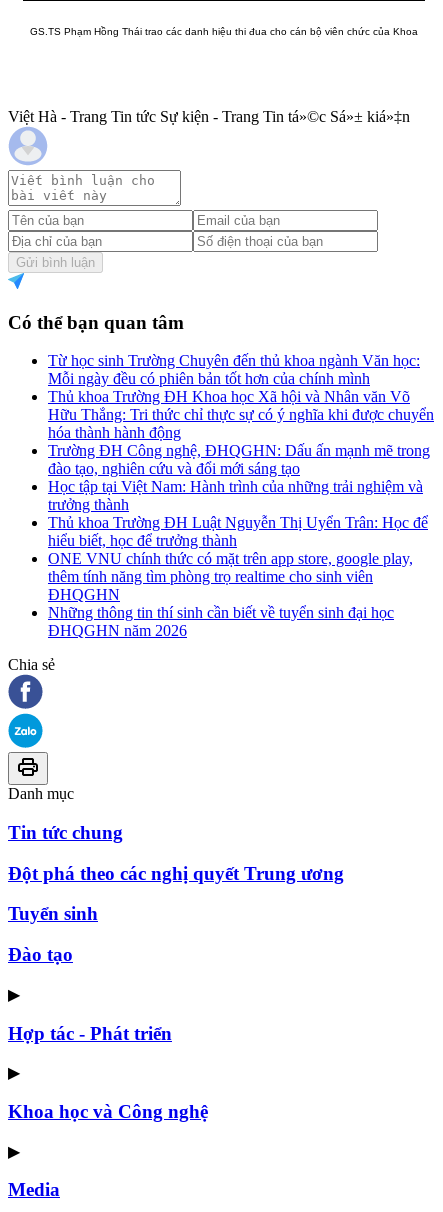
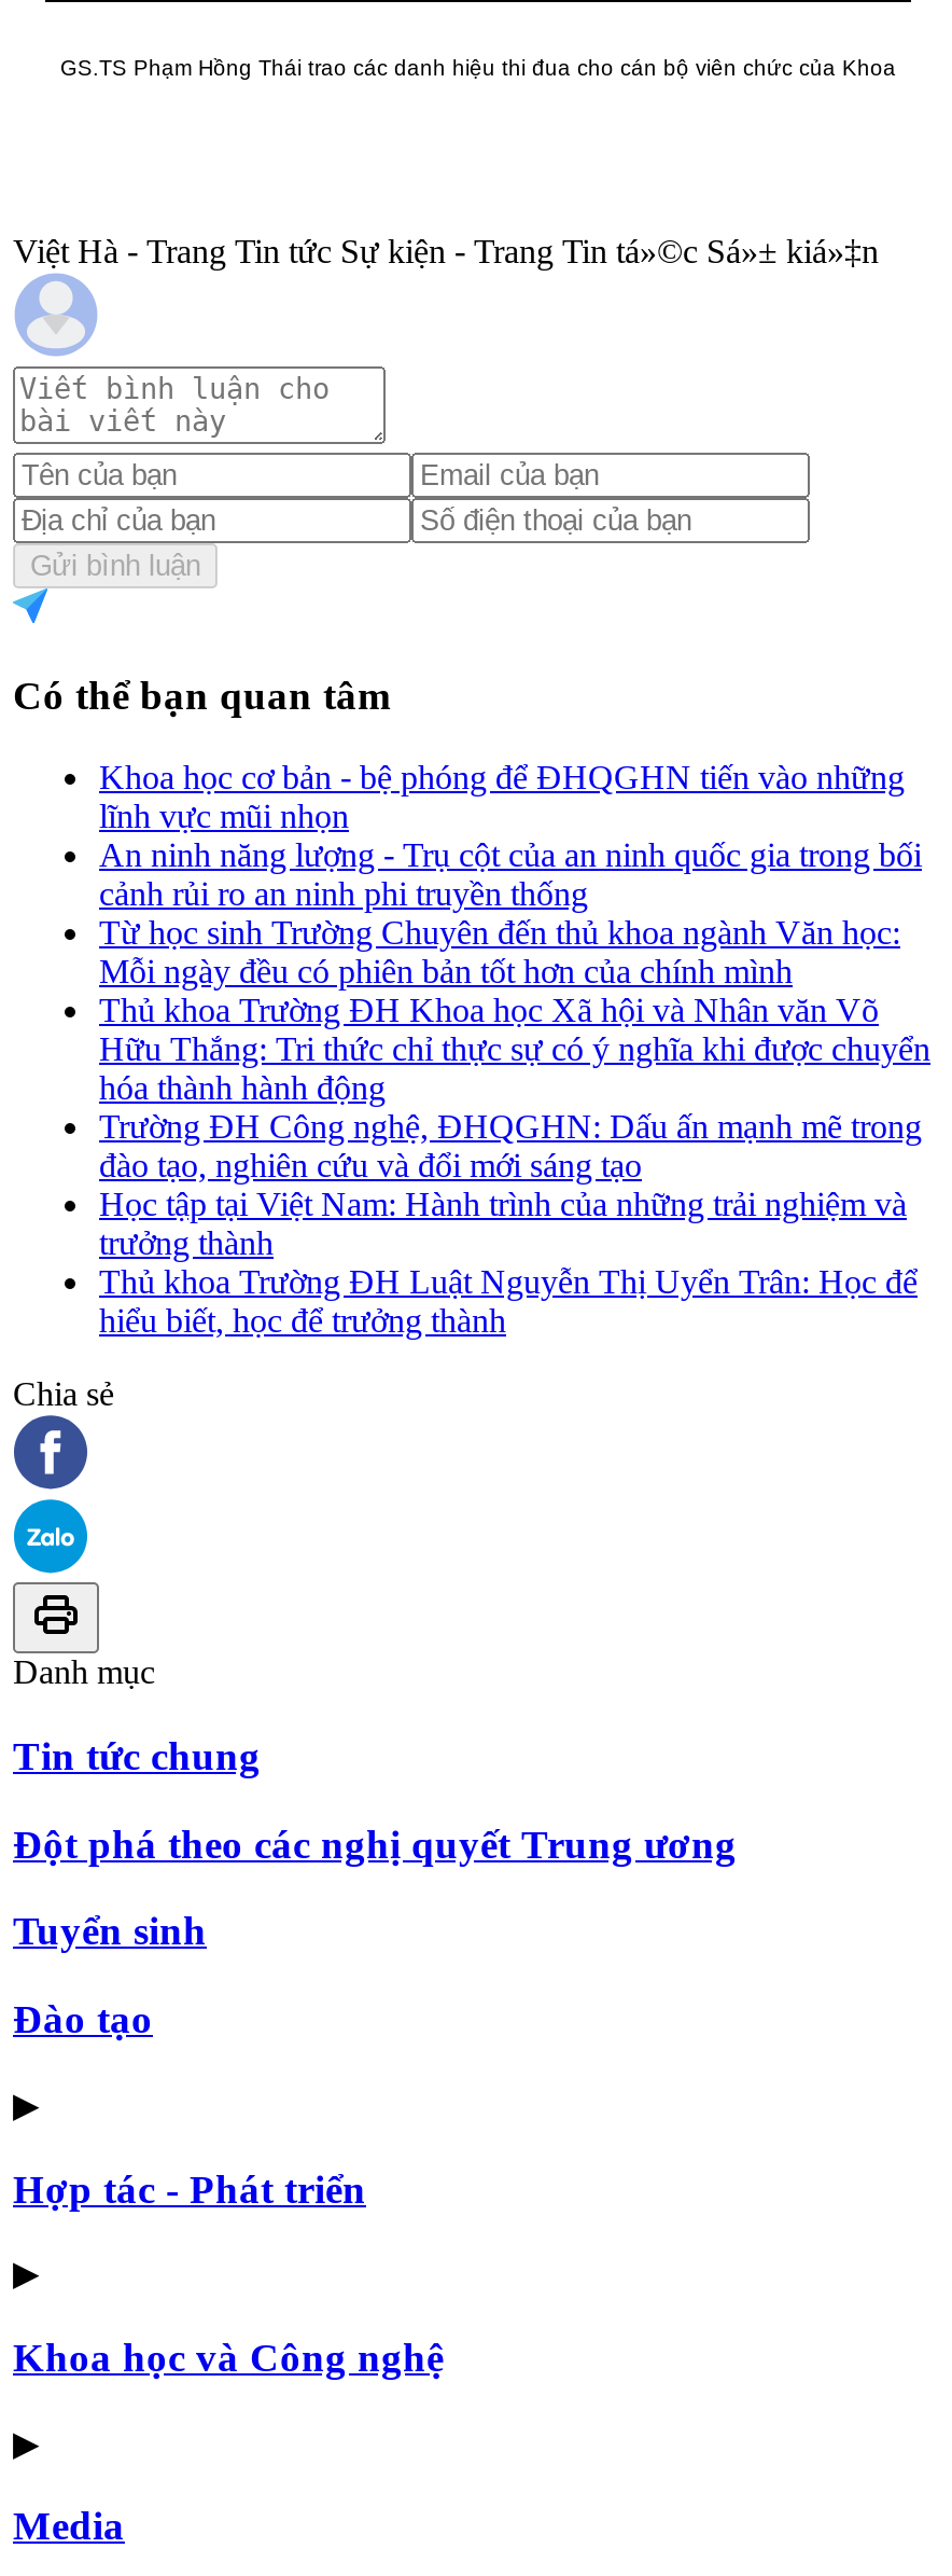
none -> [99,759,922,912] Khoa học cơ bản - bệ phóng để ĐHQGHN tiến vào những | lĩnh vực mũi nhọn | An ninh năng lượng - Trụ cột của an ninh quốc gia trong bối | cảnh rủi ro an ninh phi truyền thống
moved [48,352,434,549] -> [99,914,930,1339]: Từ học sinh Trường Chuyên đến thủ khoa ngành Văn học: | Mỗi ngày đều có phiên bản tốt hơn của chính mình | Thủ khoa Trường ĐH Khoa học Xã hội và Nhân văn Võ | ... | Thủ khoa Trường ĐH Luật Nguyễn Thị Uyển Trân: Học để | hiểu biết, học để trưởng thành
[48,550,413,639] ONE VNU chính thức có mặt trên app store, google play, | thêm tính năng tìm phòng trọ realtime cho sinh viên | ĐHQGHN | Những thông tin thí sinh cần biết về tuyển sinh đại học | ĐHQGHN năm 2026 -> none

